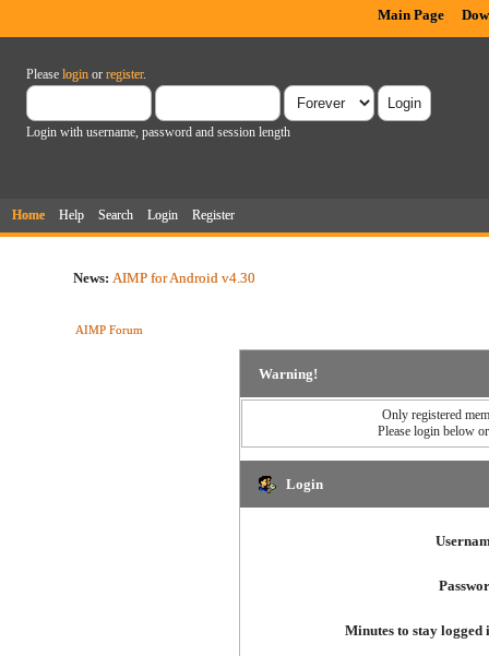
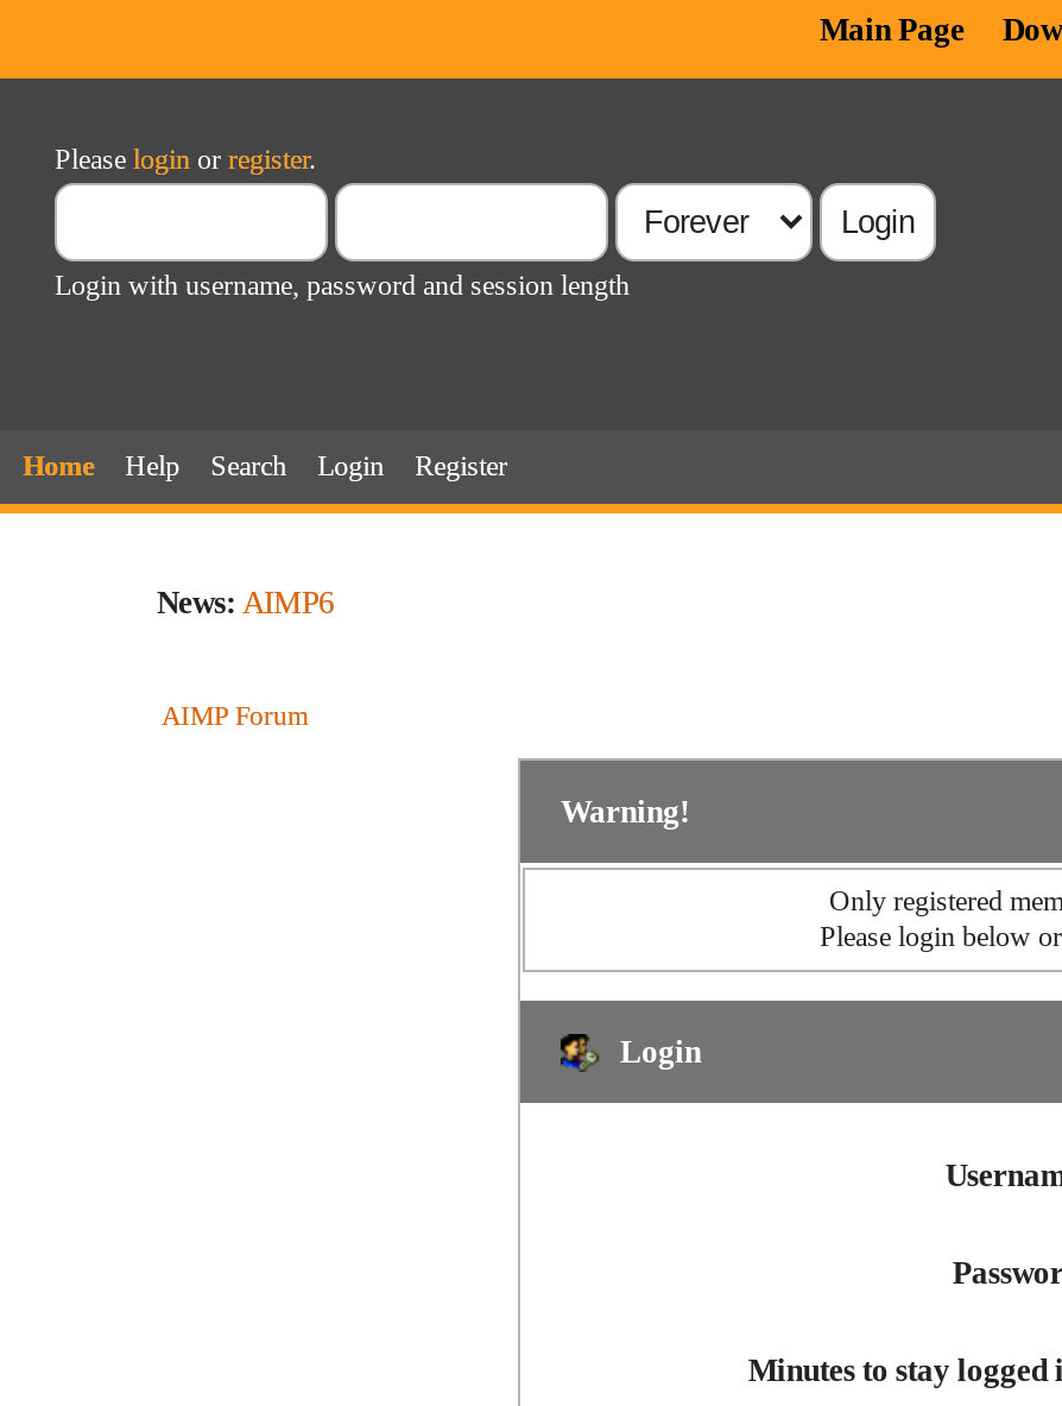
[73,270,255,286] News: AIMP for Android v4.30 -> [157,585,335,620] News: AIMP6

